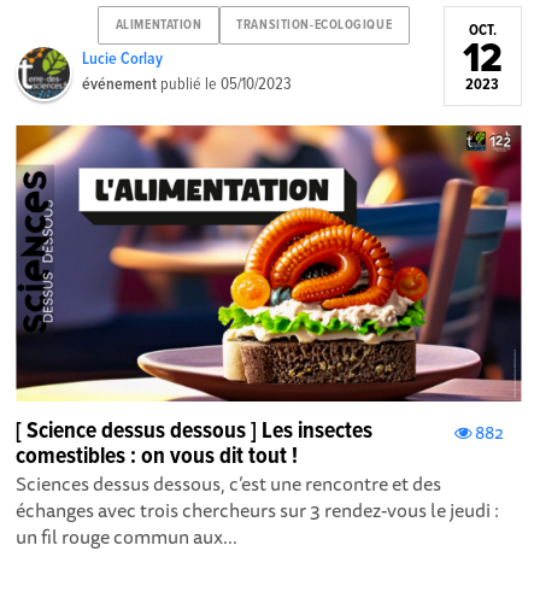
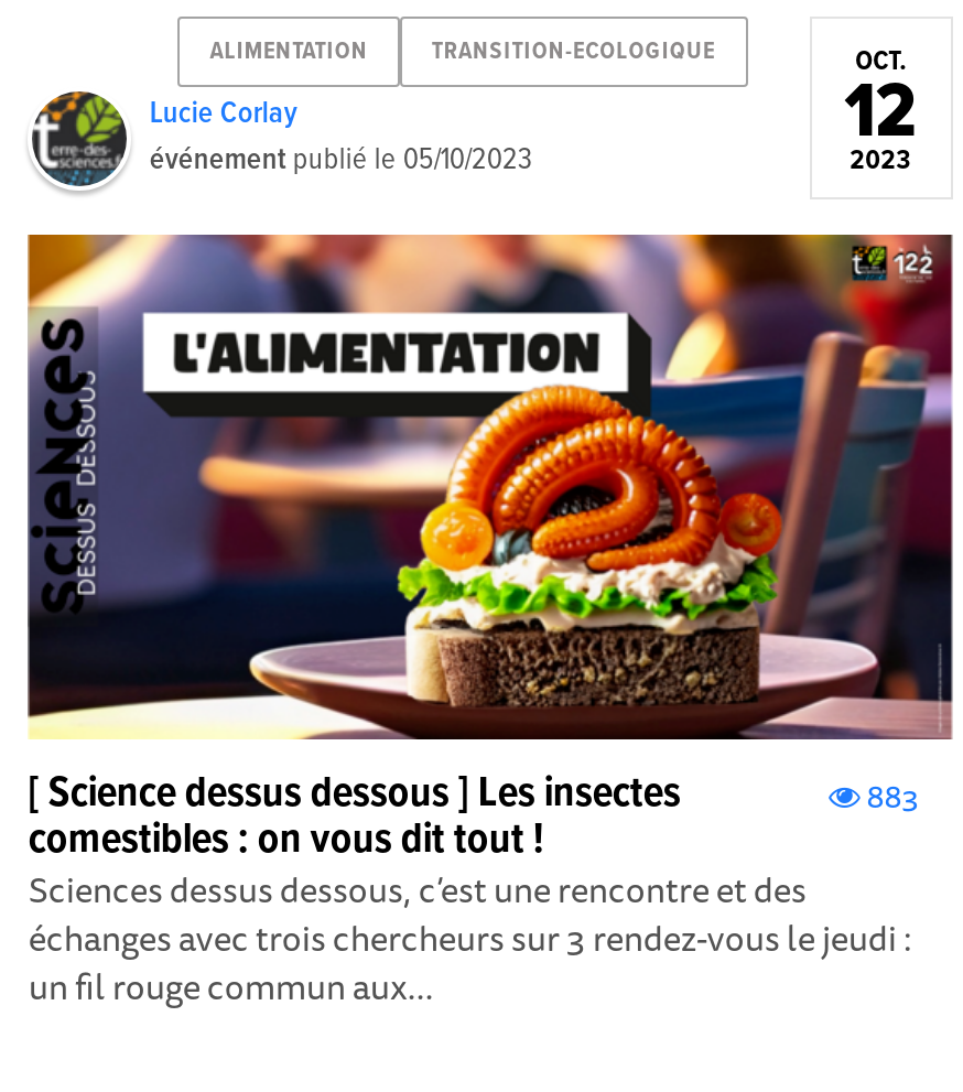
[471,418,503,446] 882 -> [860,769,919,820] 883

